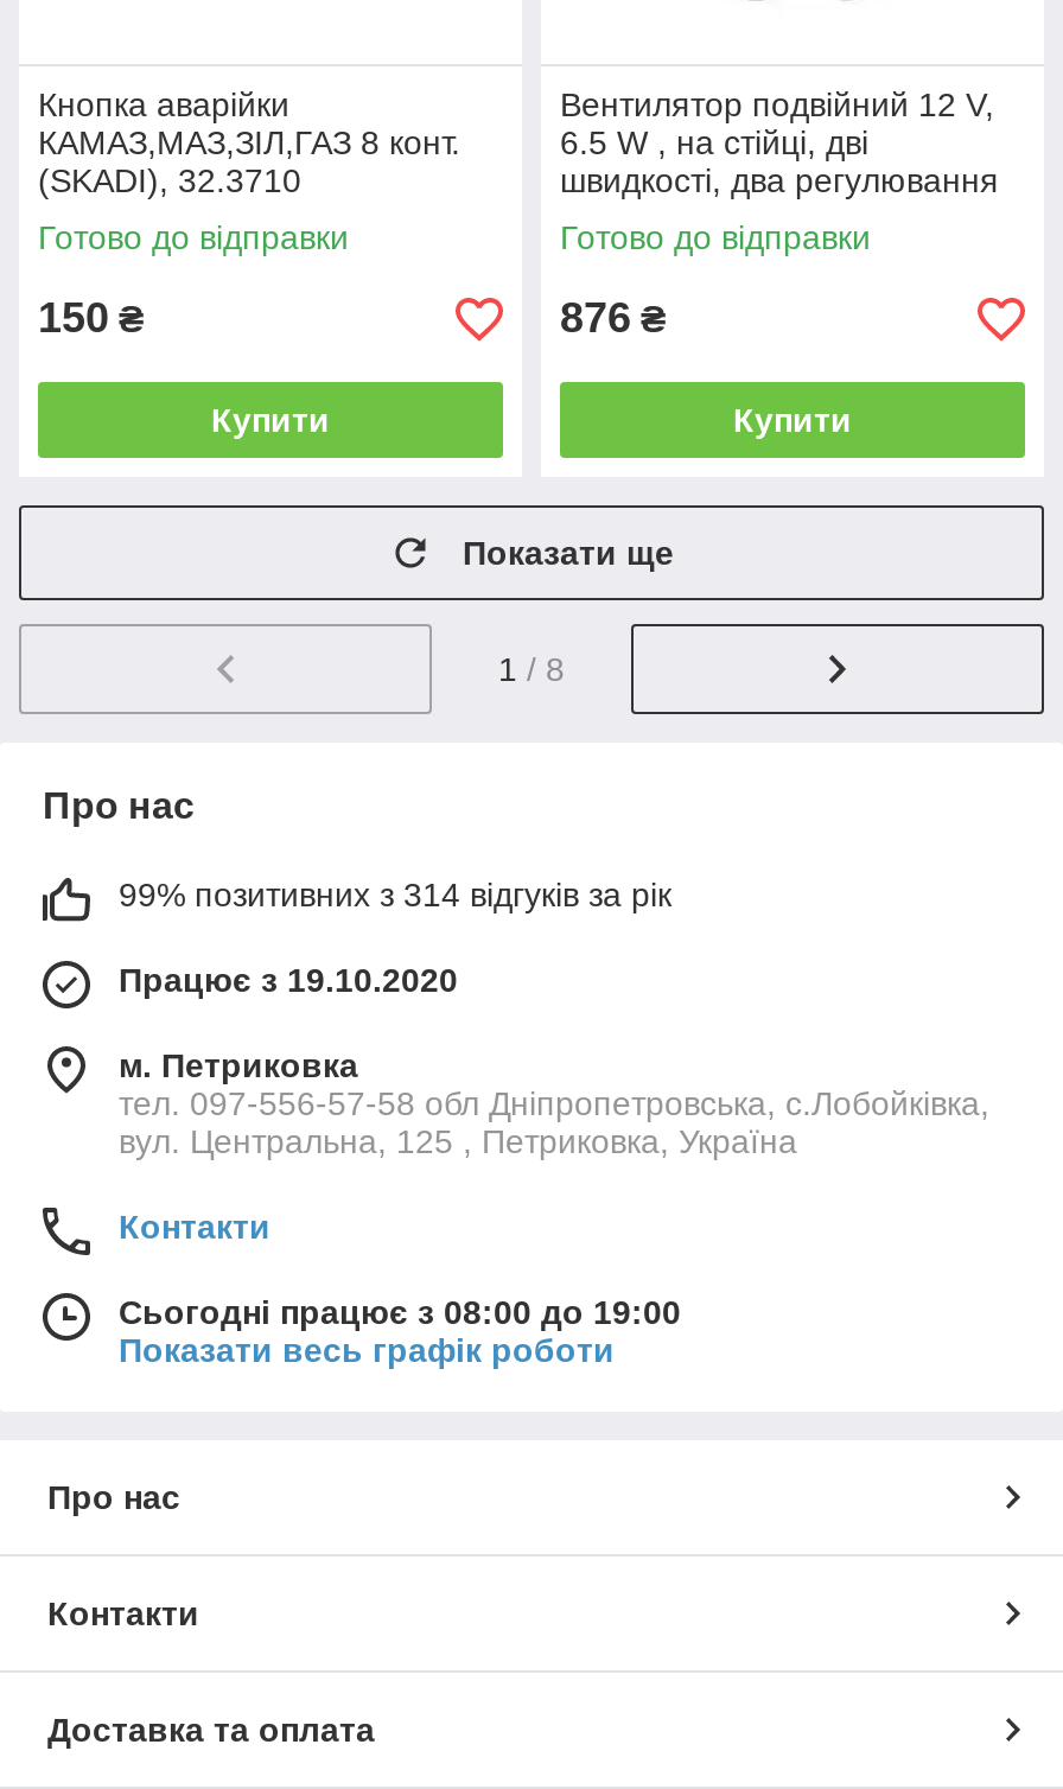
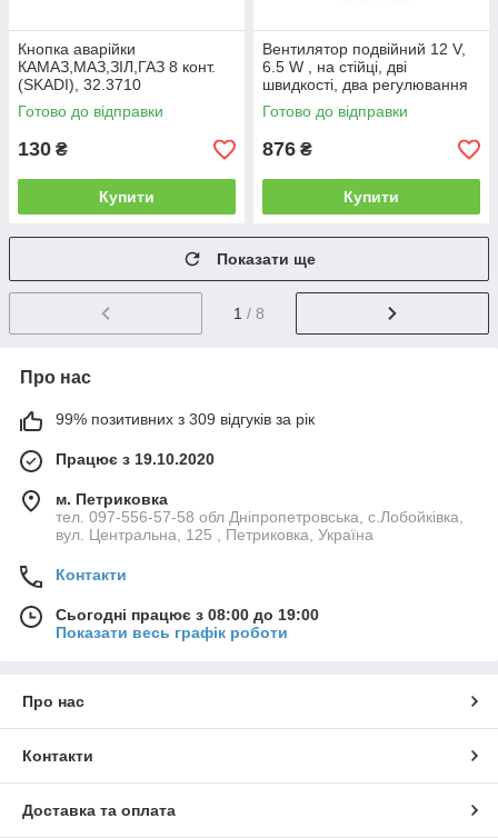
[38,294,145,342] 150 ₴ -> [18,138,68,160] 130 ₴
[119,876,671,914] 99% позитивних з 314 відгуків за рік -> [56,410,315,428] 99% позитивних з 309 відгуків за рік

